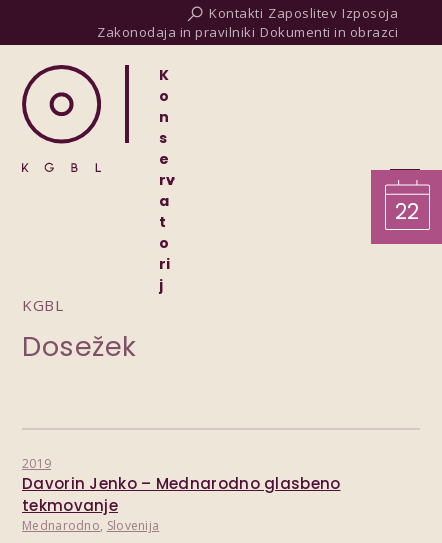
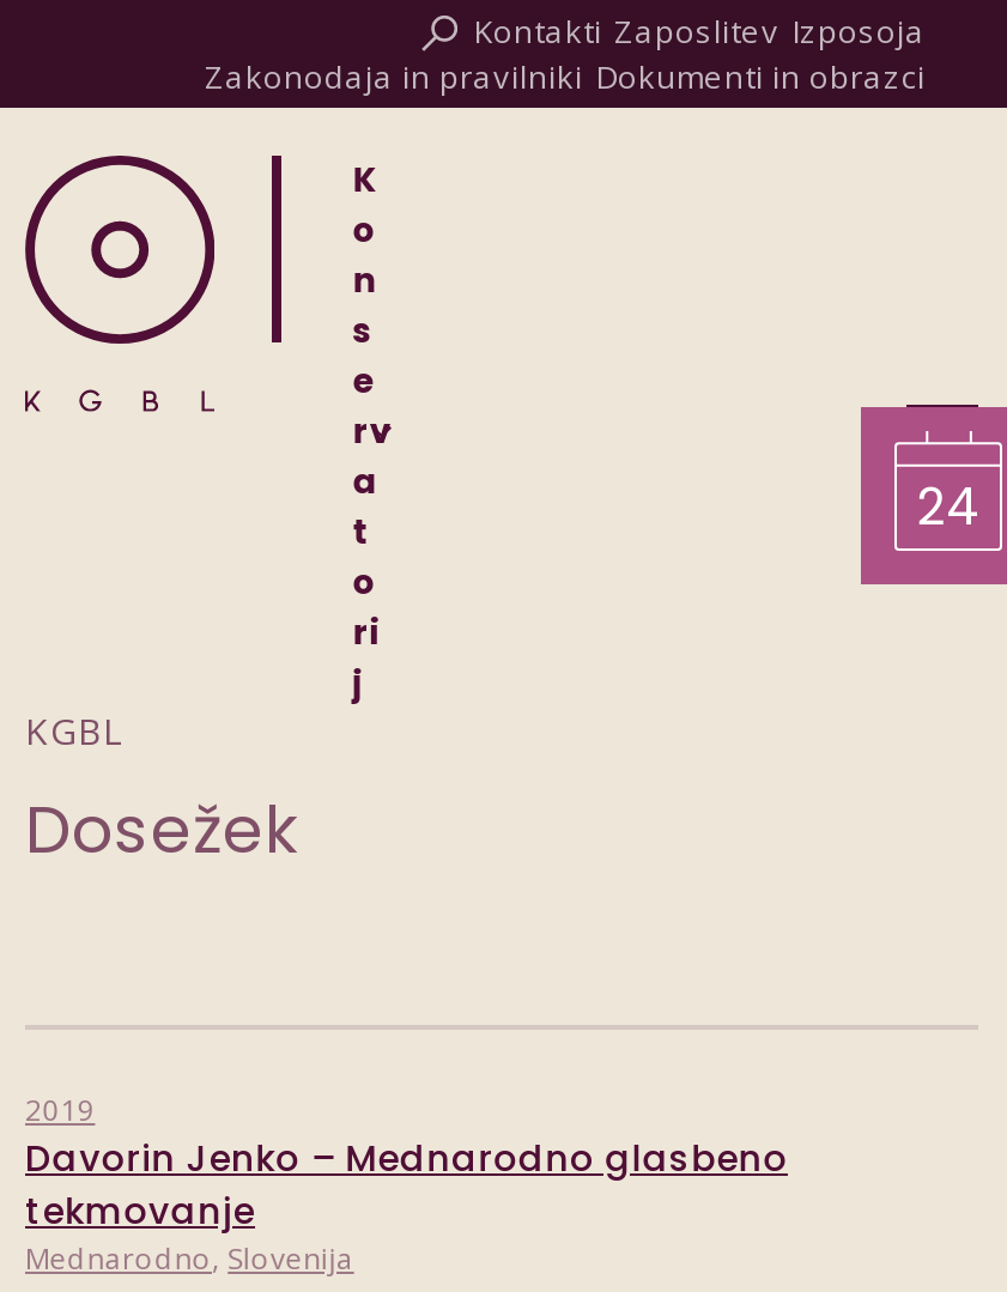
[395,197,420,226] 22 -> [917,471,980,541] 24

